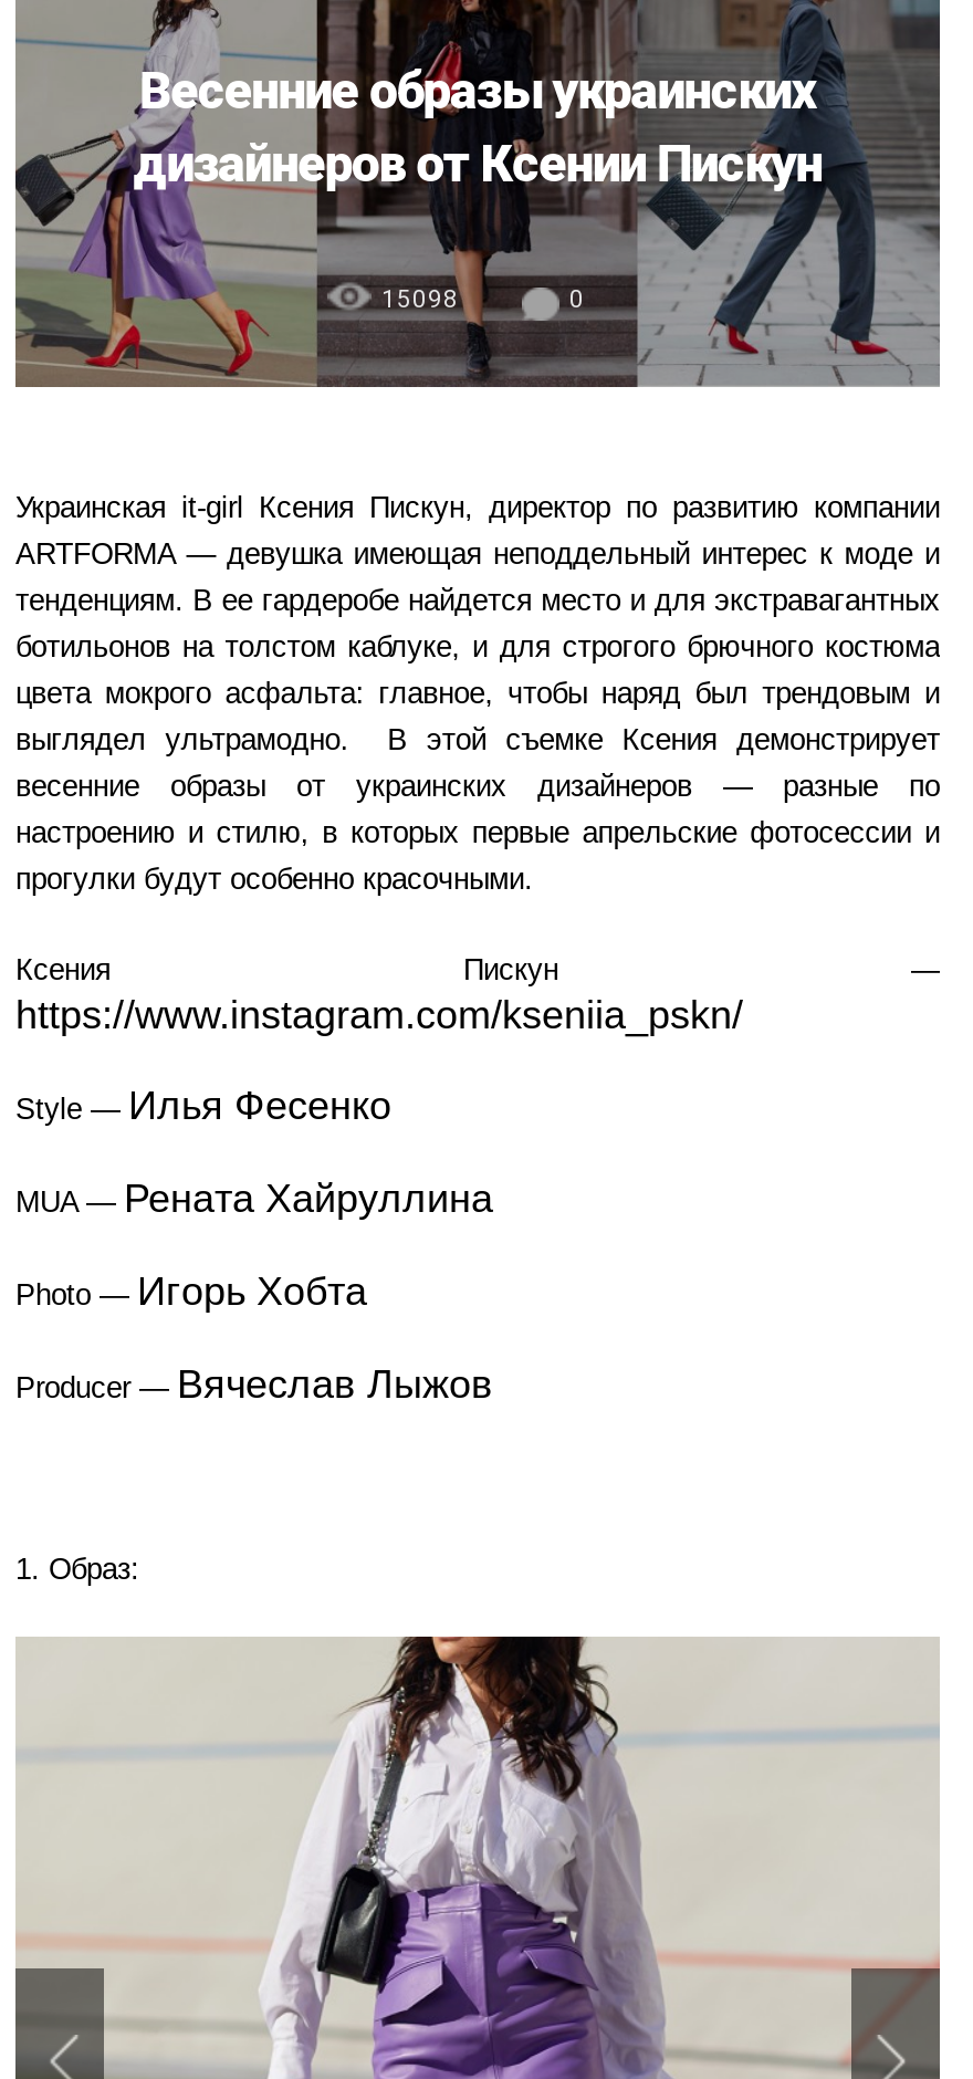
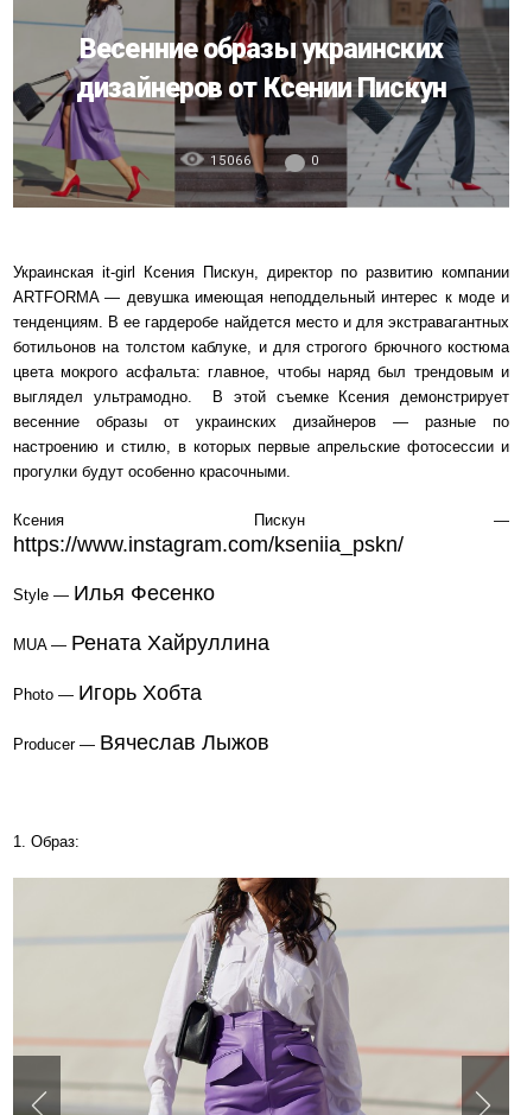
[381,284,459,313] 15098 -> [209,152,251,168] 15066

